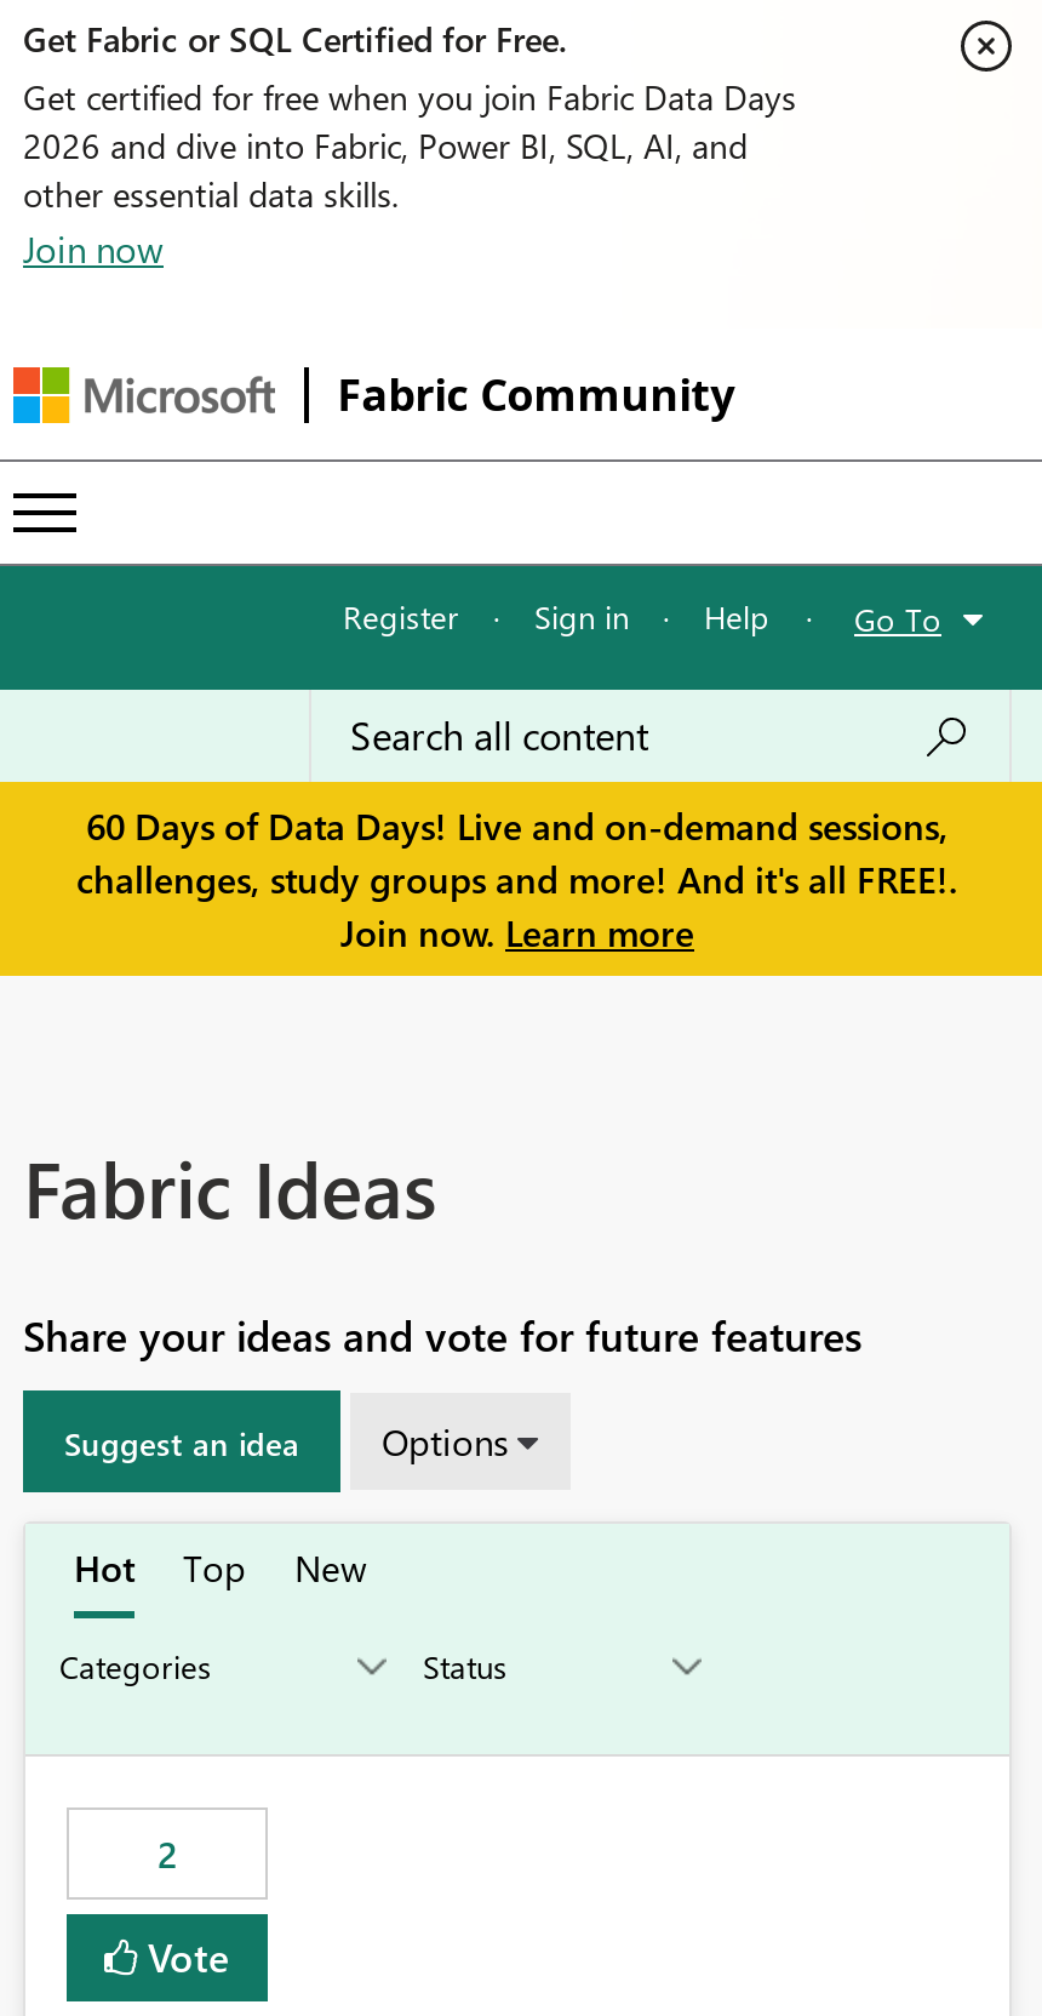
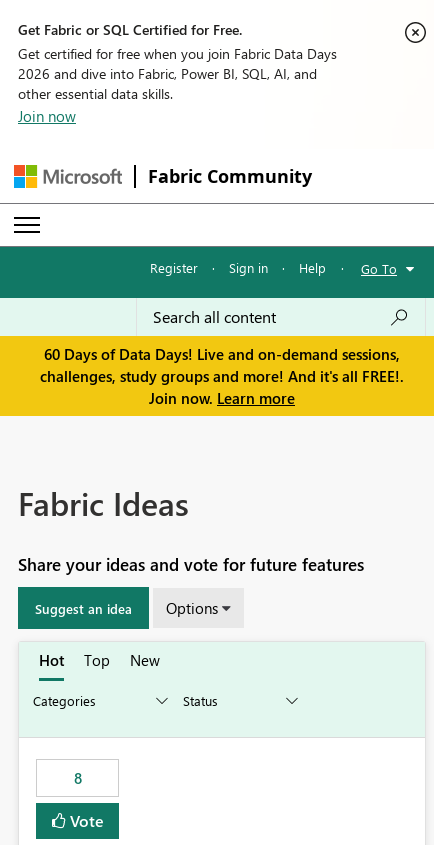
[158,1830,177,1879] 2 -> [73,768,81,788] 8

